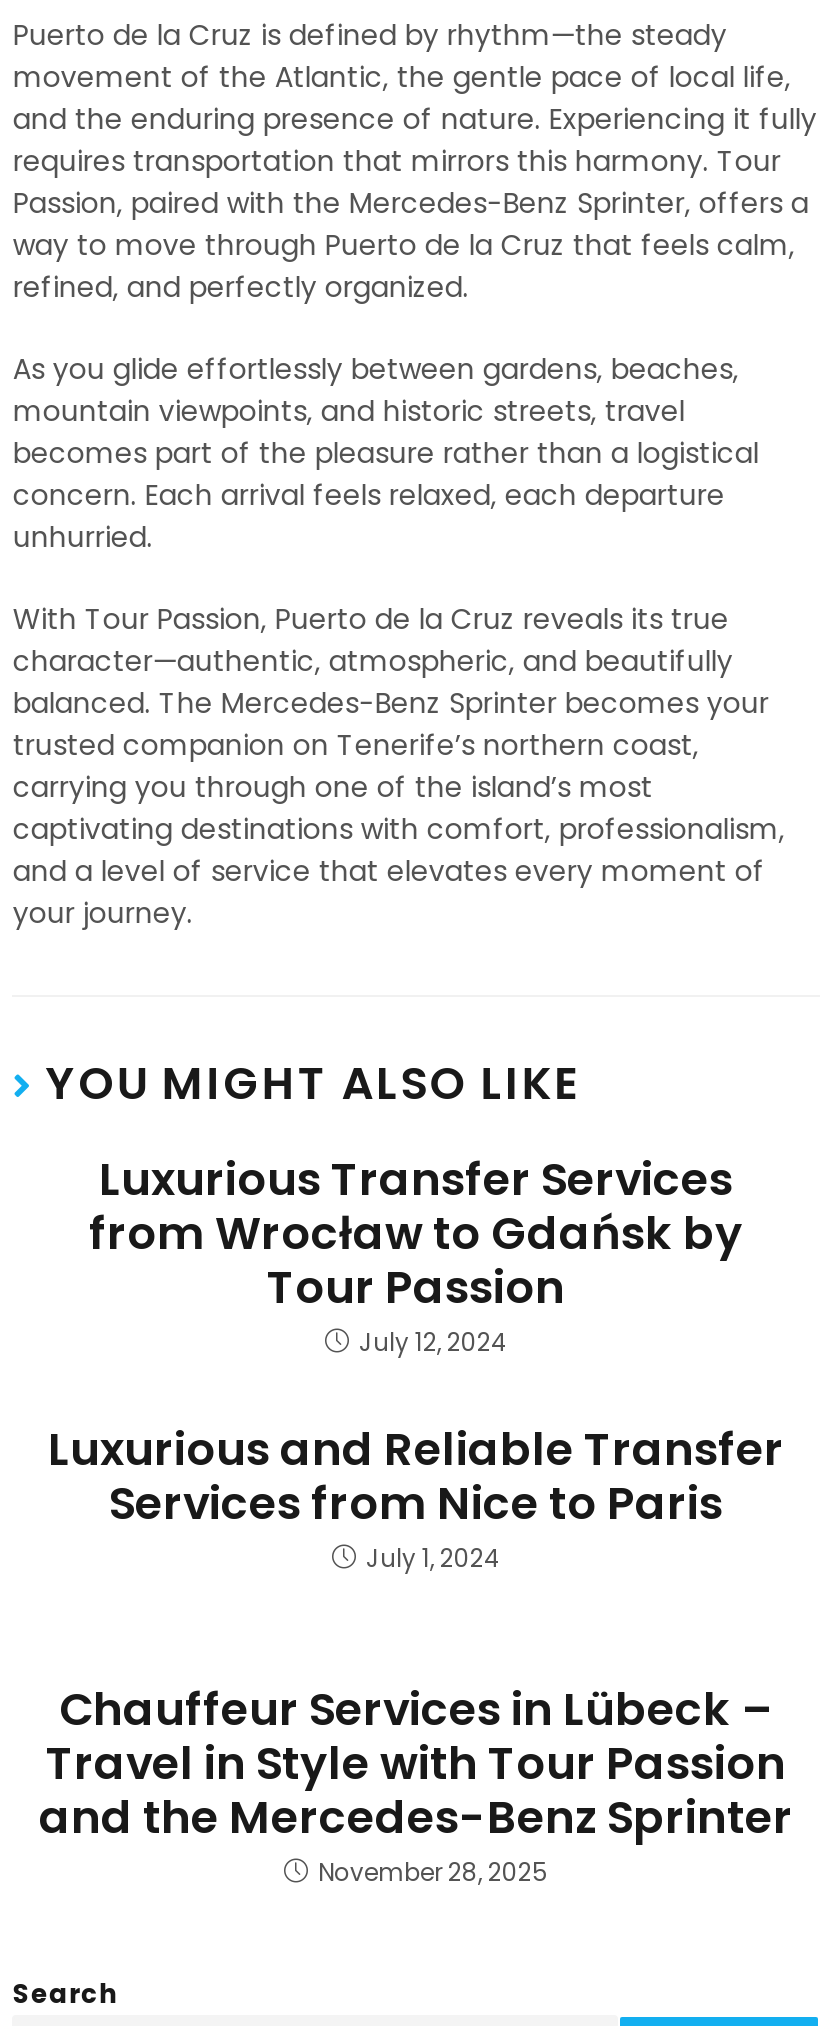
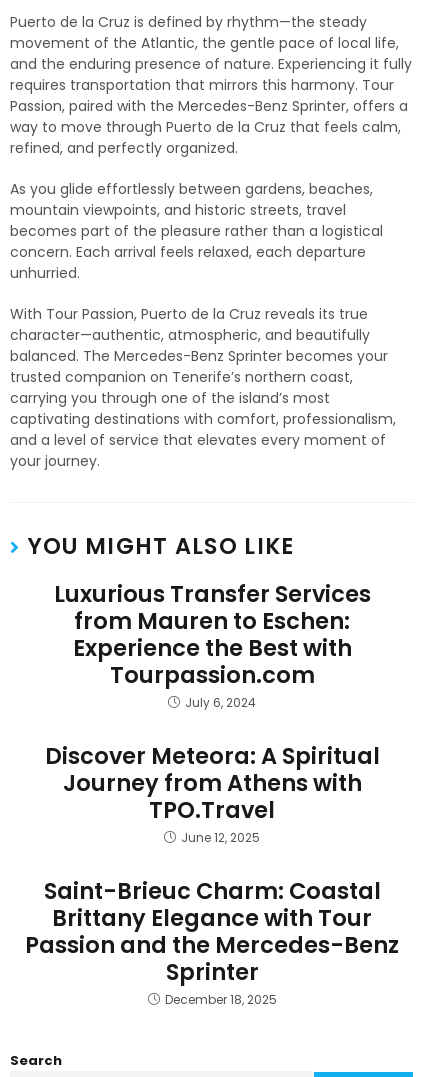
[89,1201,743,1359] from Wrocław to Gdańsk by | Tour Passion | July 12, 2024 -> [72,605,351,711] from Mauren to Eschen: | Experience the Best with | Tourpassion.com | July 6, 2024
[48,1417,784,1575] Luxurious and Reliable Transfer | Services from Nice to Paris | July 1, 2024 -> [44,740,379,846] Discover Meteora: A Spiritual | Journey from Athens with | TPO.Travel | June 12, 2025
[39,1677,793,1889] Chauffeur Services in Lübeck – | Travel in Style with Tour Passion | and the Mercedes-Benz Sprinter | November 28, 2025 -> [25,875,399,1008] Saint-Brieuc Charm: Coastal | Brittany Elegance with Tour | Passion and the Mercedes-Benz | Sprinter | December 18, 2025

